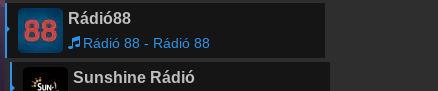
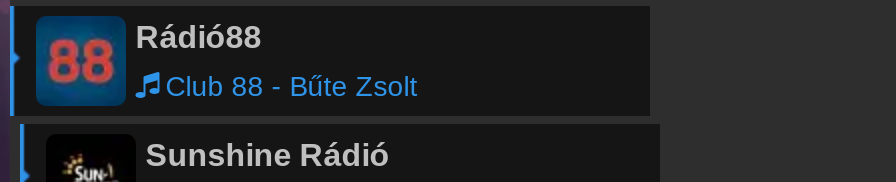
[83,35,210,51] Rádió 88 - Rádió 88 -> [166,70,418,102] Club 88 - Bűte Zsolt

